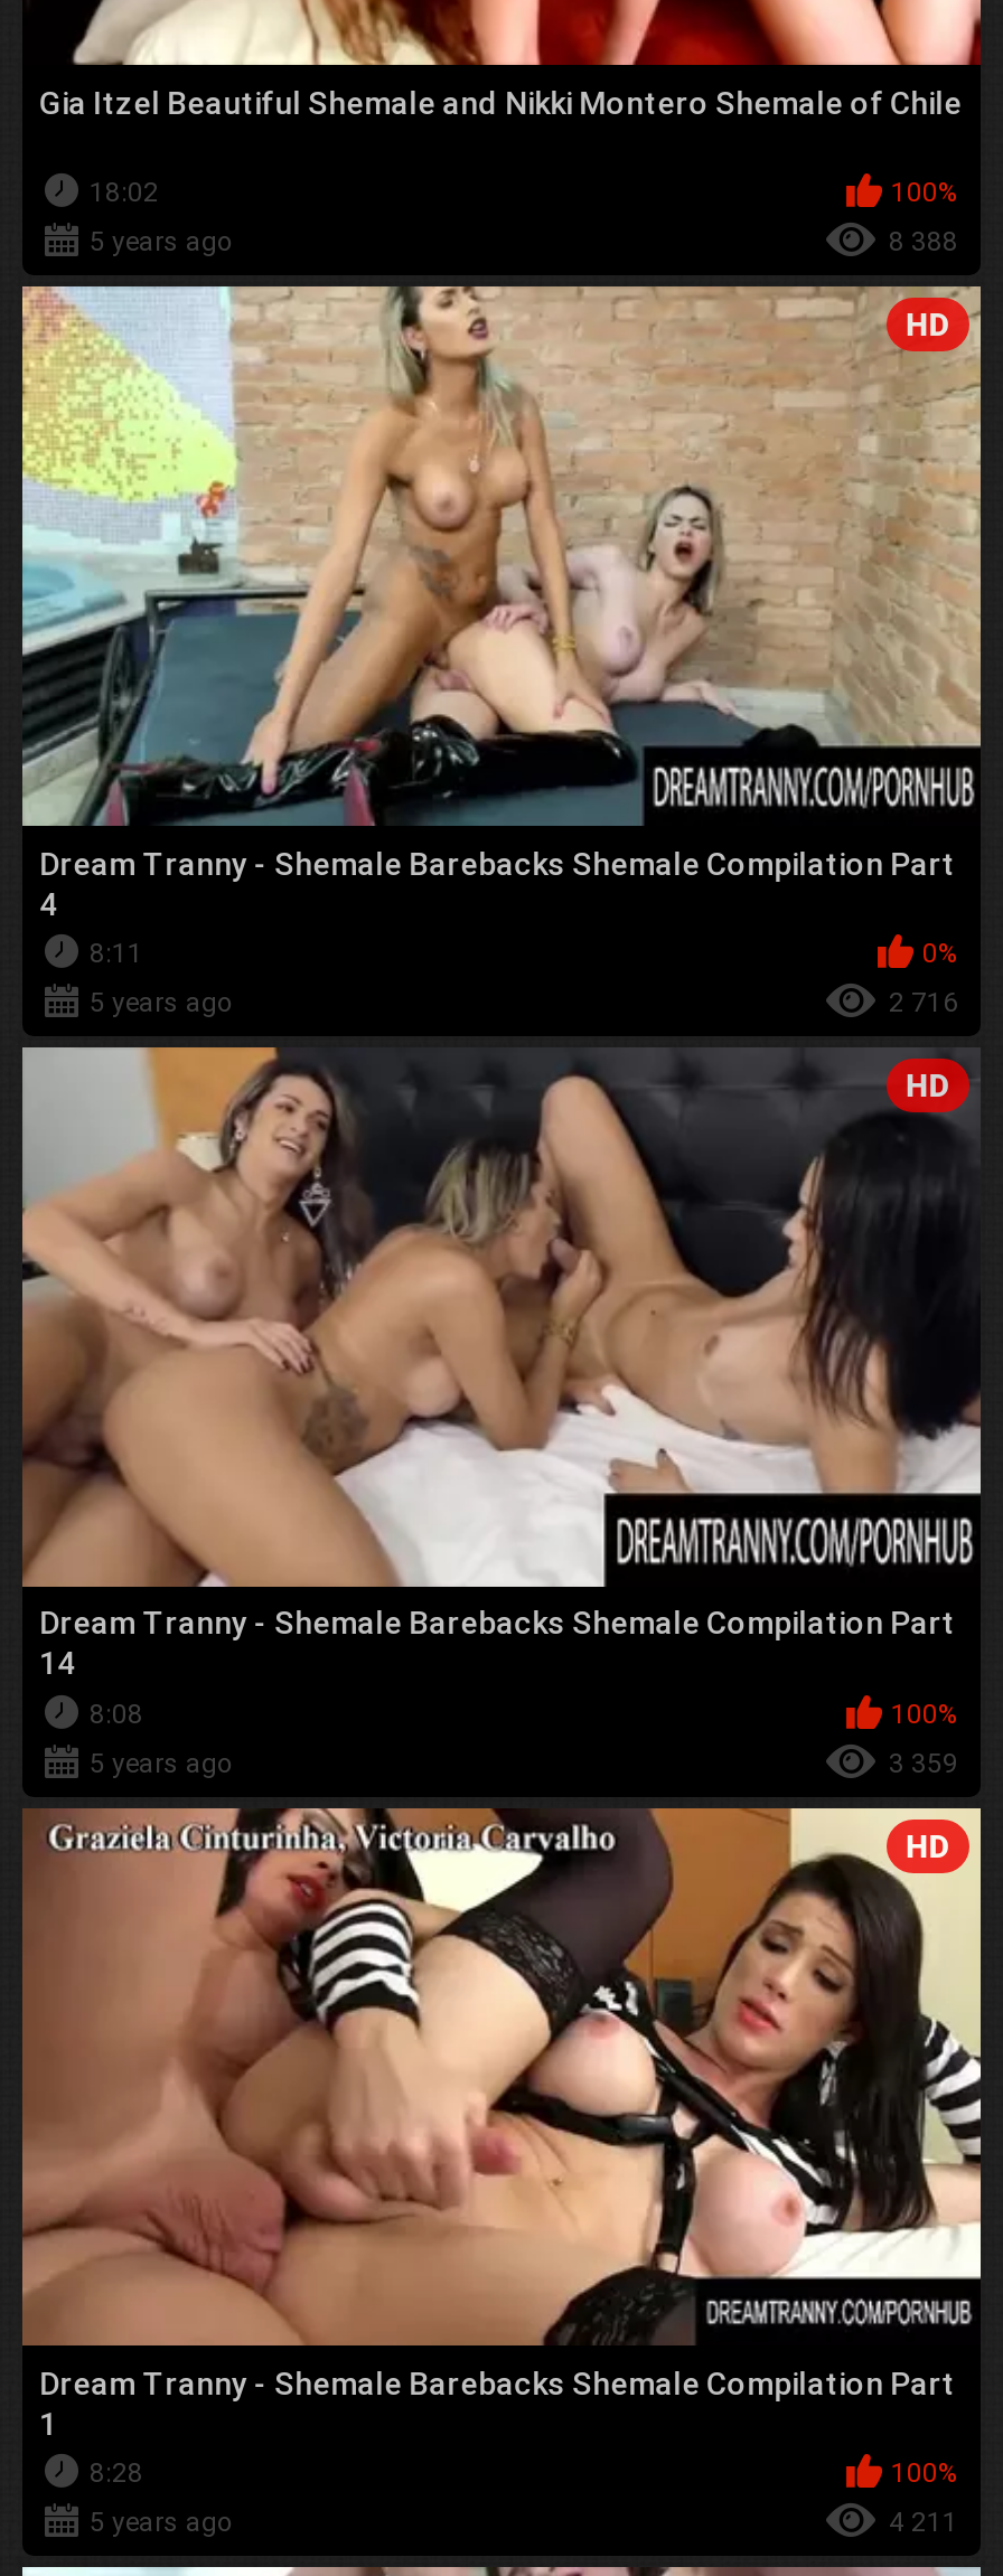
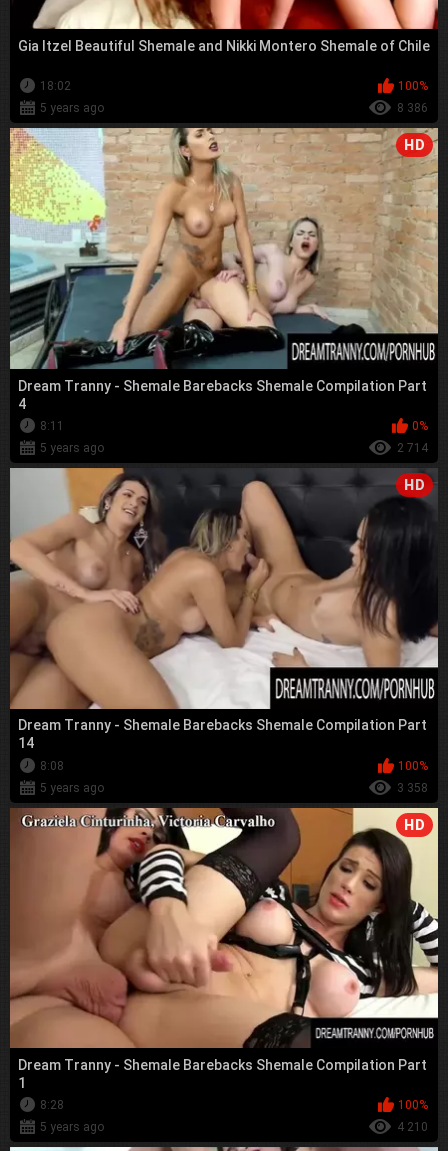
[889,226,958,258] 8 388 -> [397,101,428,115] 8 386
[889,987,958,1018] 2 716 -> [397,441,428,455] 2 714
[889,1747,958,1779] 3 359 -> [397,781,428,795] 3 358
[889,2508,958,2539] 4 211 -> [397,1120,428,1134] 4 210

